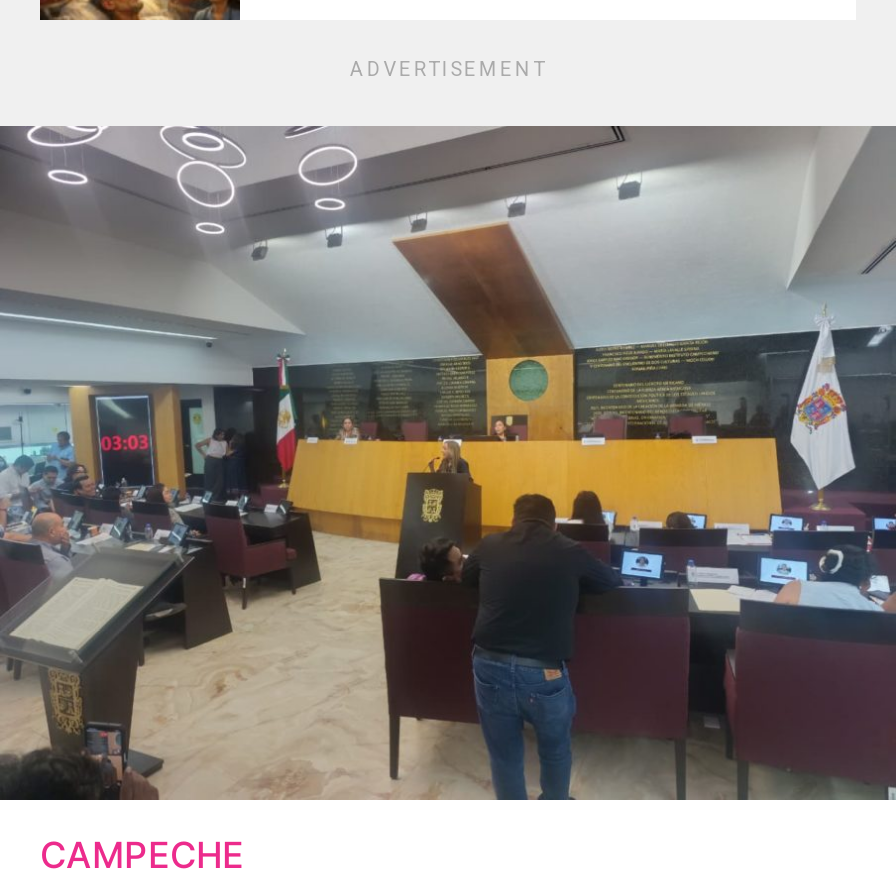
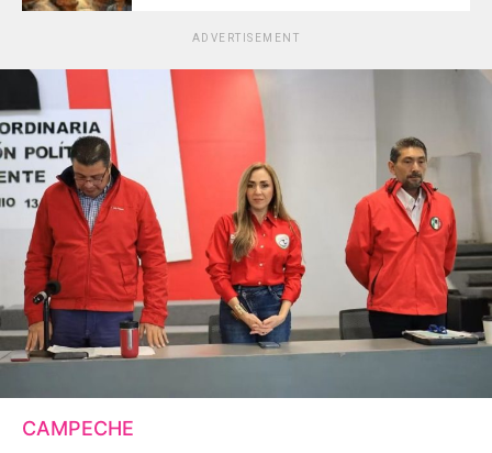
[6,124,890,802] [image] -> [3,68,489,398] [image]

